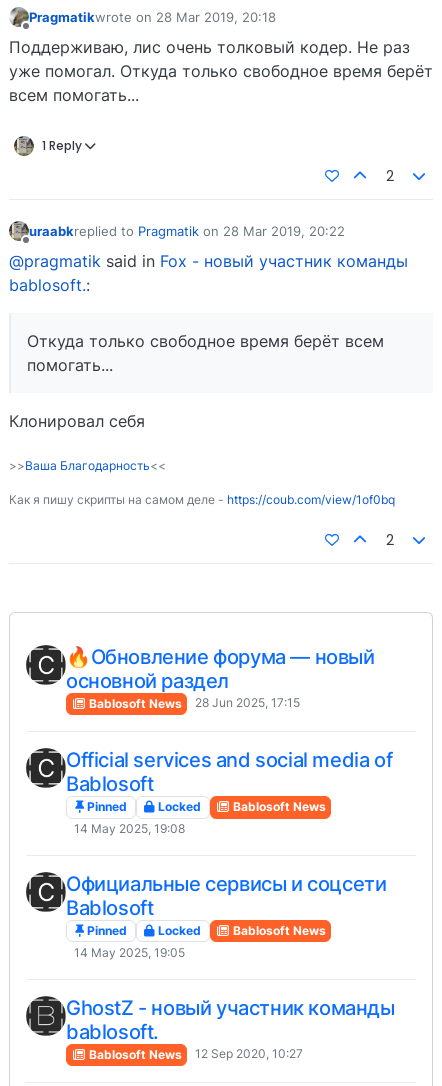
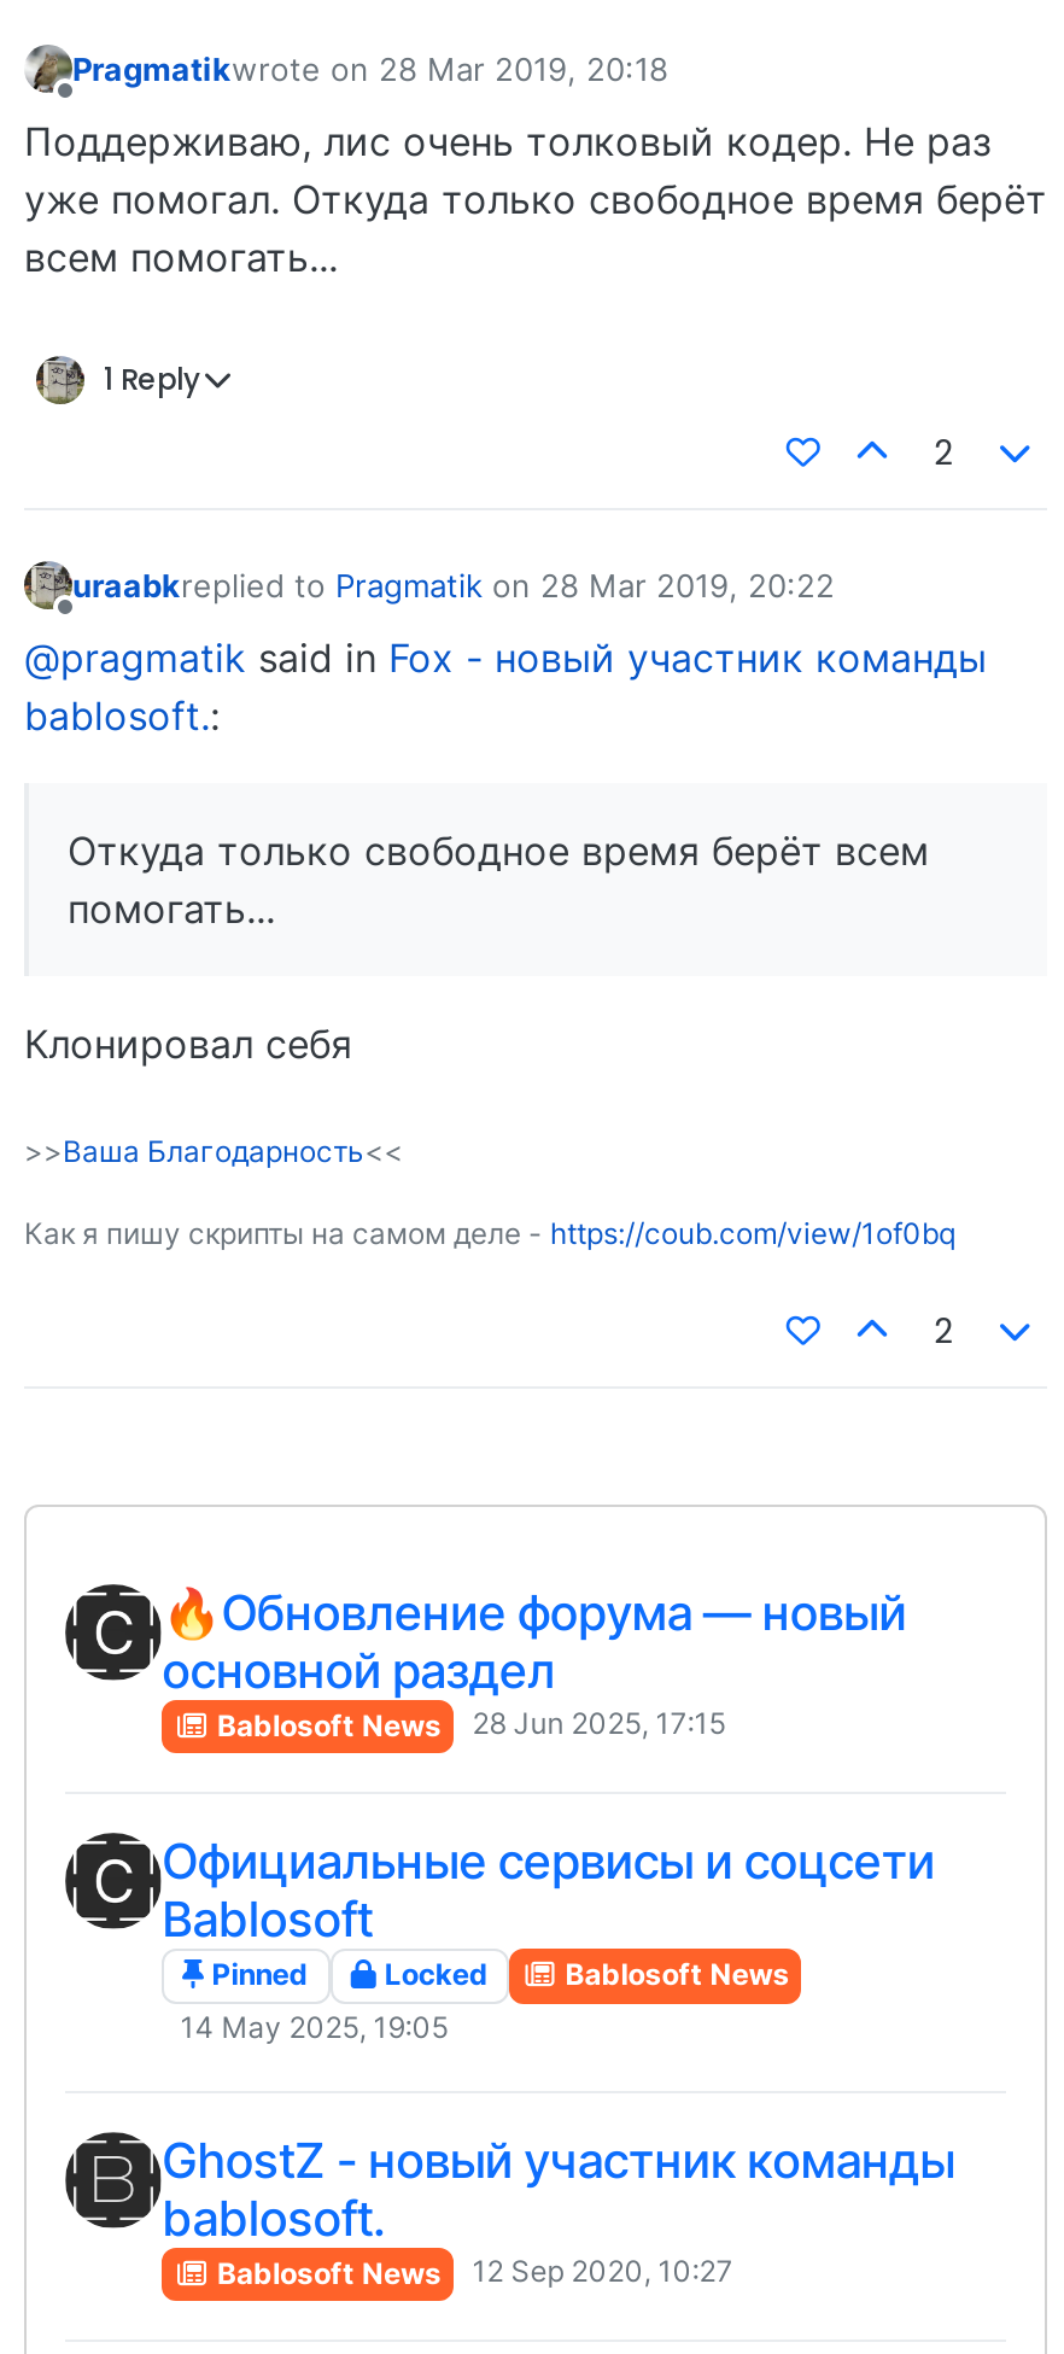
[66,748,392,836] Official services and social media of | Bablosoft | Pinned | Locked | Bablosoft News | 14 May 2025, 19:08 -> none

